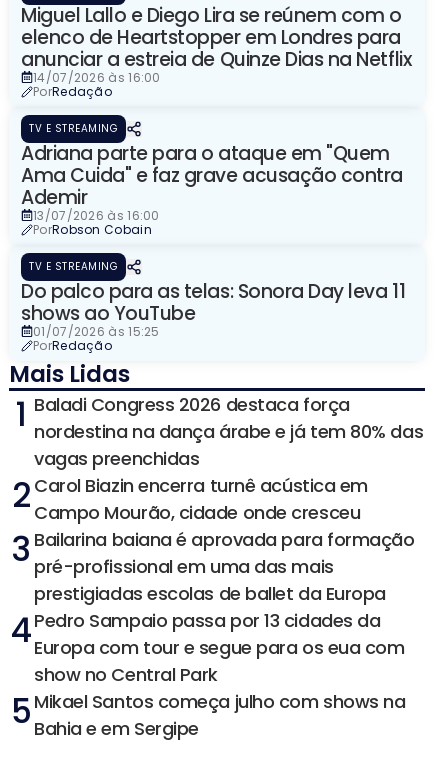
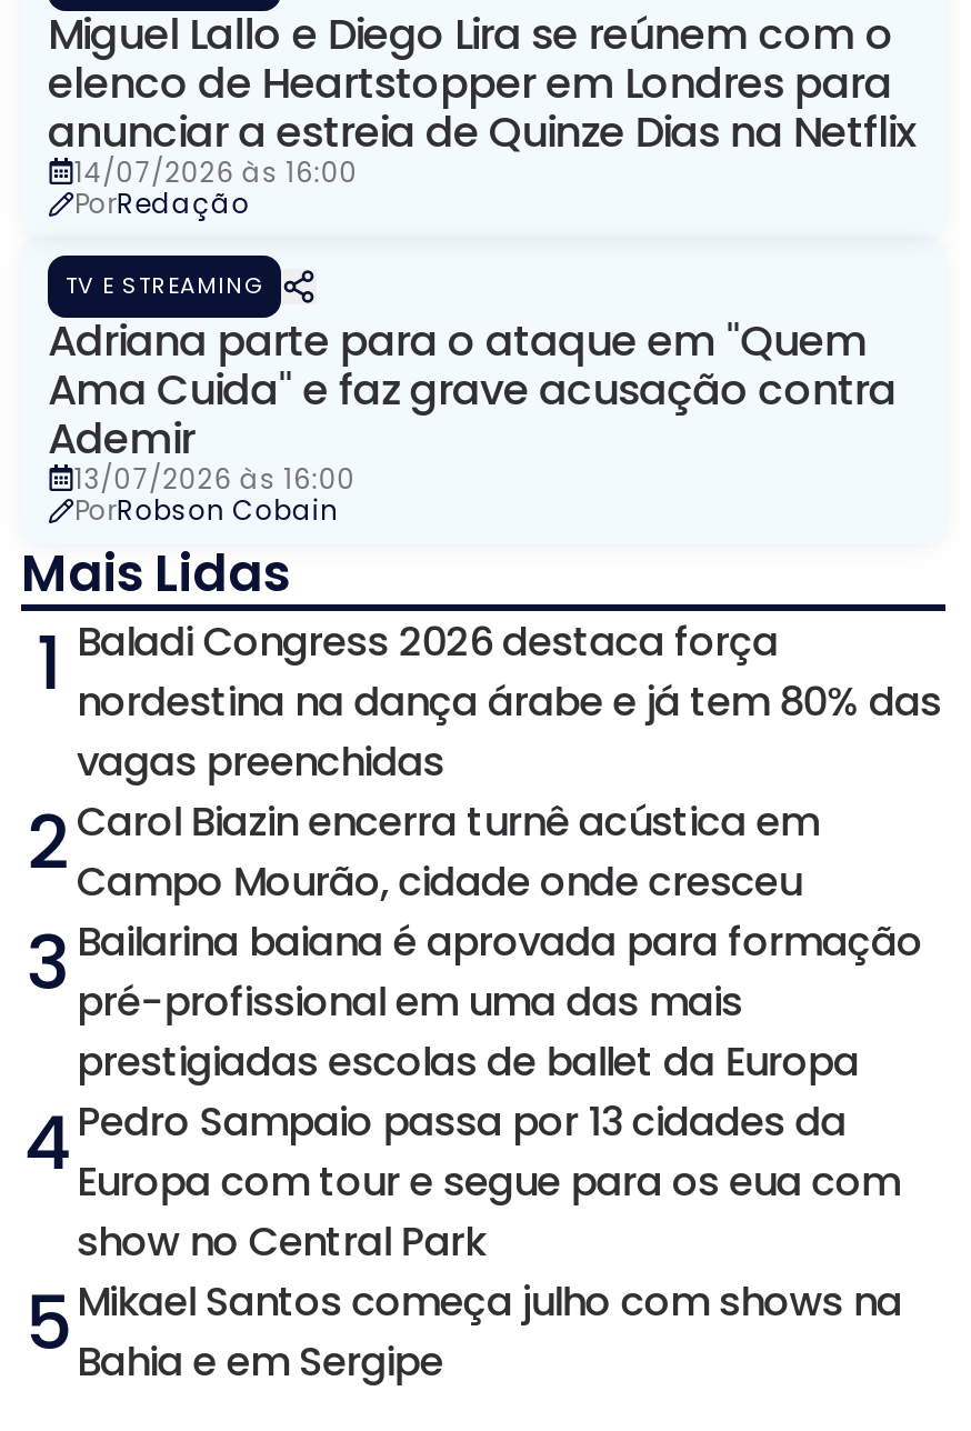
[21,259,405,354] TV E STREAMING | Do palco para as telas: Sonora Day leva 11 | shows ao YouTube | 01/07/2026 às 15:25 | PorRedação -> none

